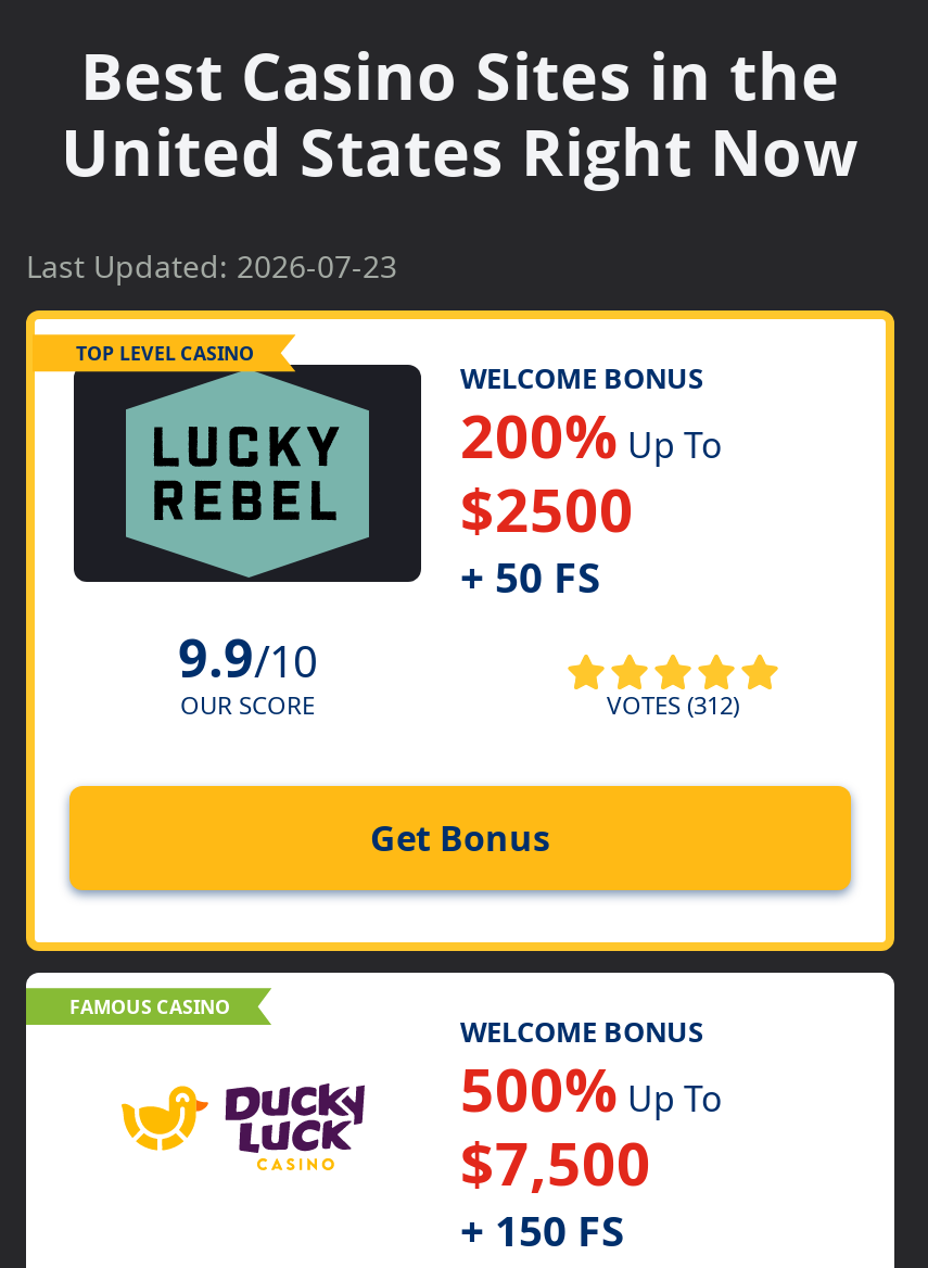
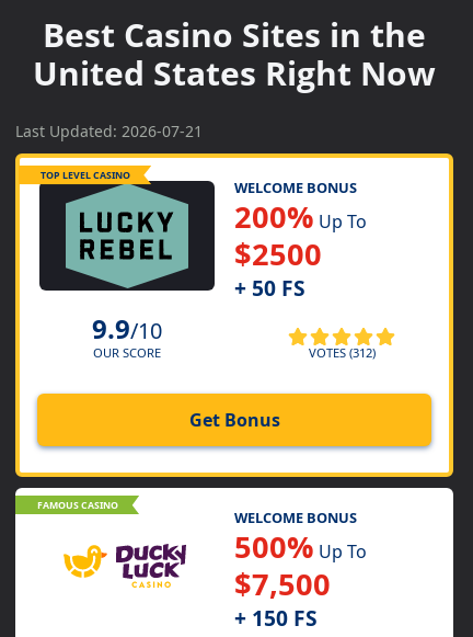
[26,245,397,287] Last Updated: 2026-07-23 -> [15,121,203,141] Last Updated: 2026-07-21

